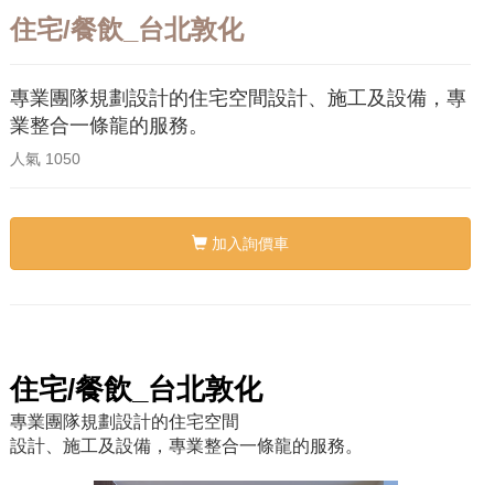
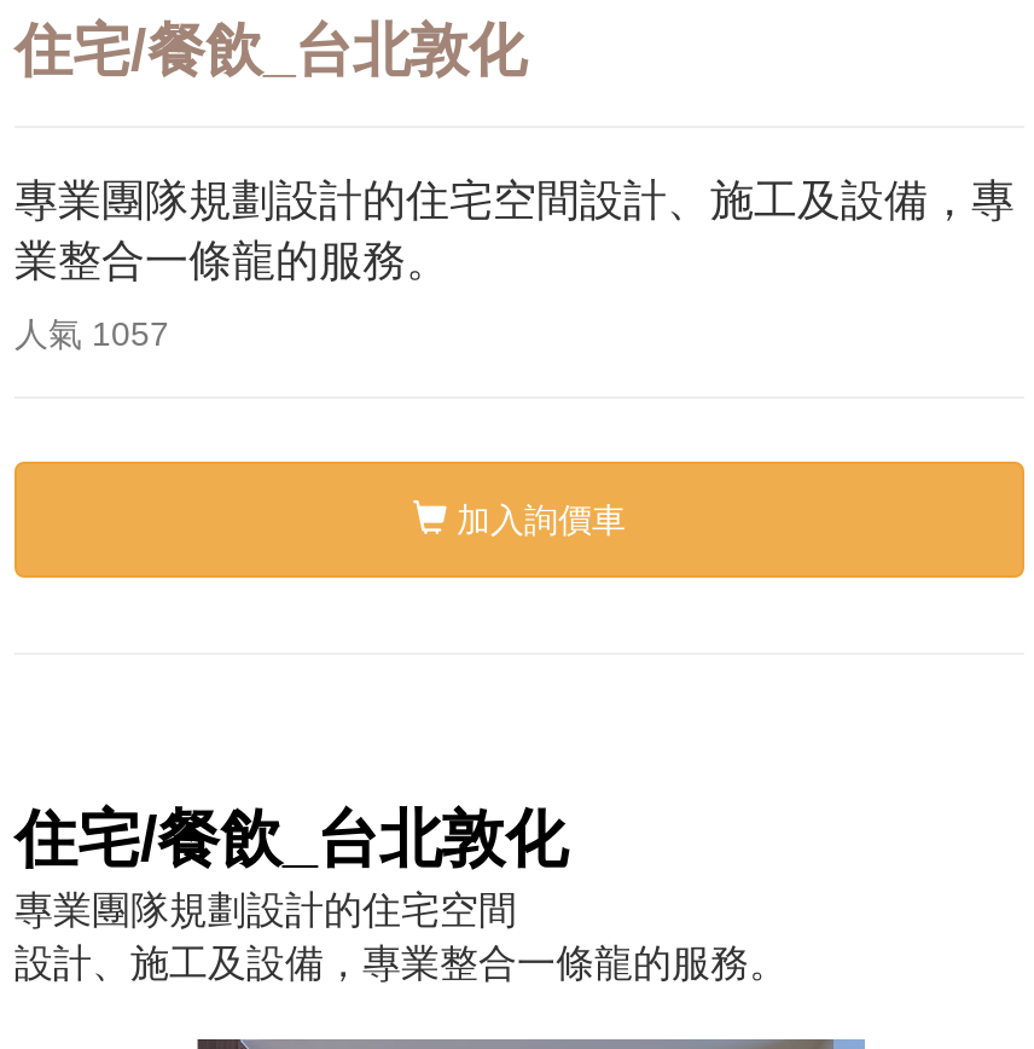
[10,150,80,168] 人氣1050 -> [14,314,169,353] 人氣1057

